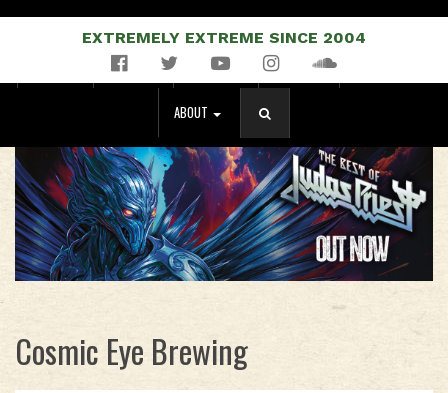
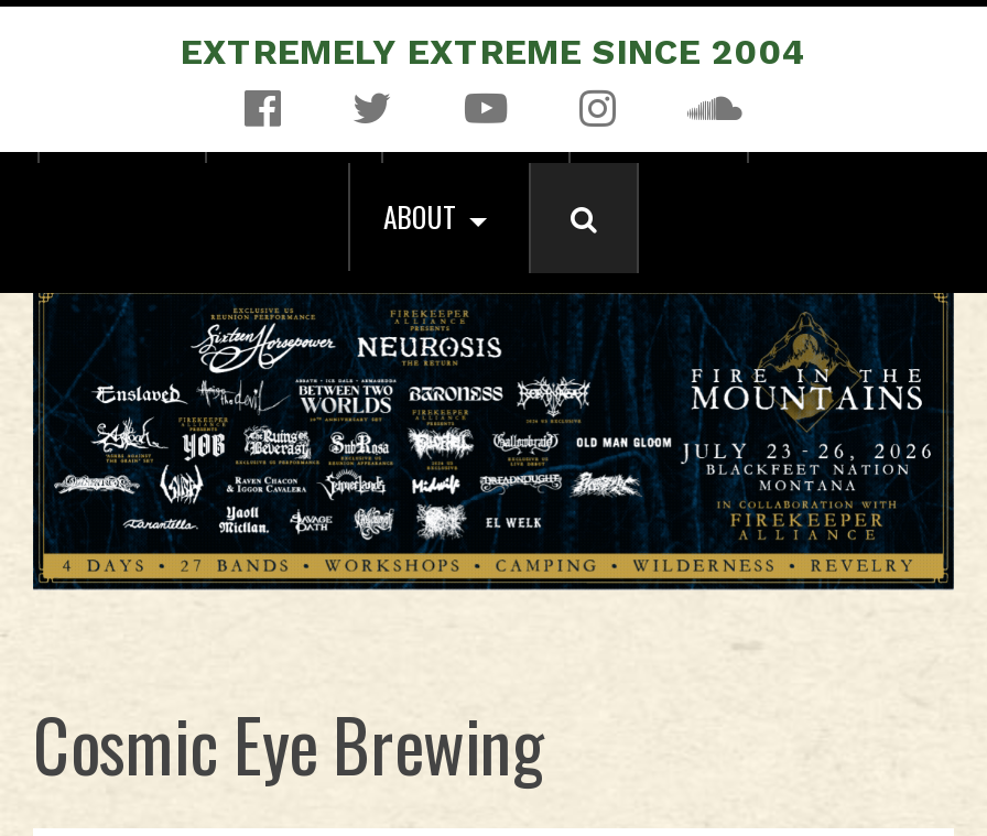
[15,146,429,282] [image] -> [33,293,947,593] [image]

